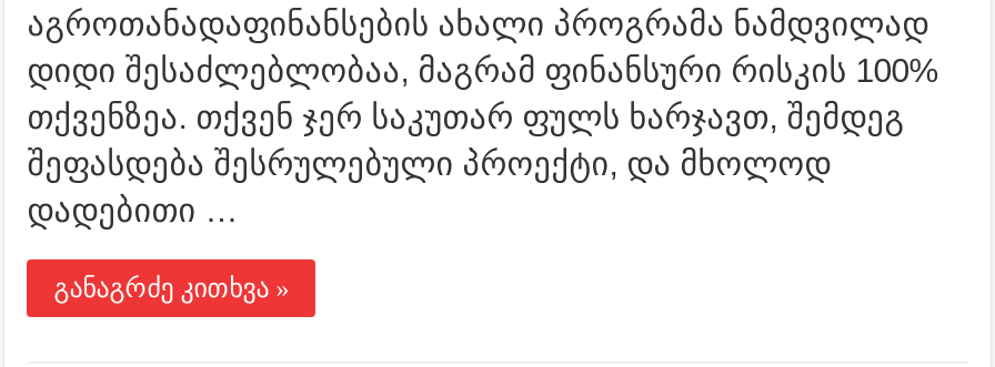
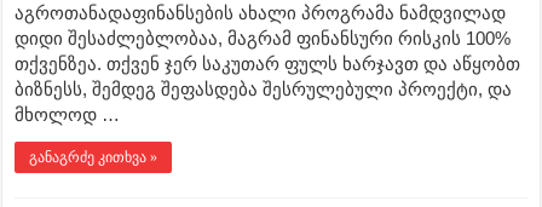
[27,98,904,229] თქვენზეა. თქვენ ჯერ საკუთარ ფულს ხარჯავთ, შემდეგ | შეფასდება შესრულებული პროექტი, და მხოლოდ | დადებითი … -> [15,54,520,125] თქვენზეა. თქვენ ჯერ საკუთარ ფულს ხარჯავთ და აწყობთ | ბიზნესს, შემდეგ შეფასდება შესრულებული პროექტი, და | მხოლოდ …

